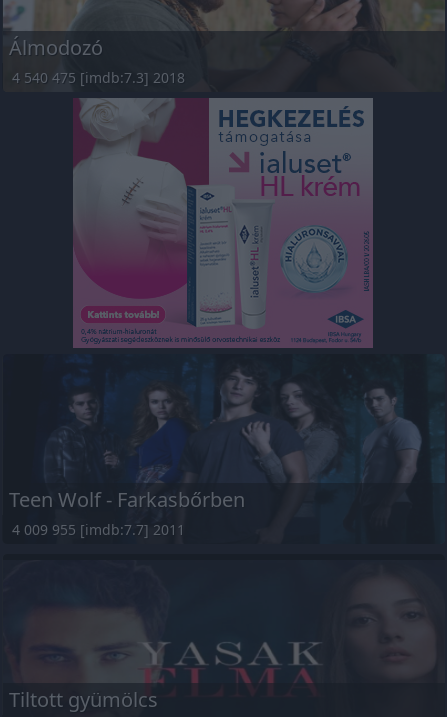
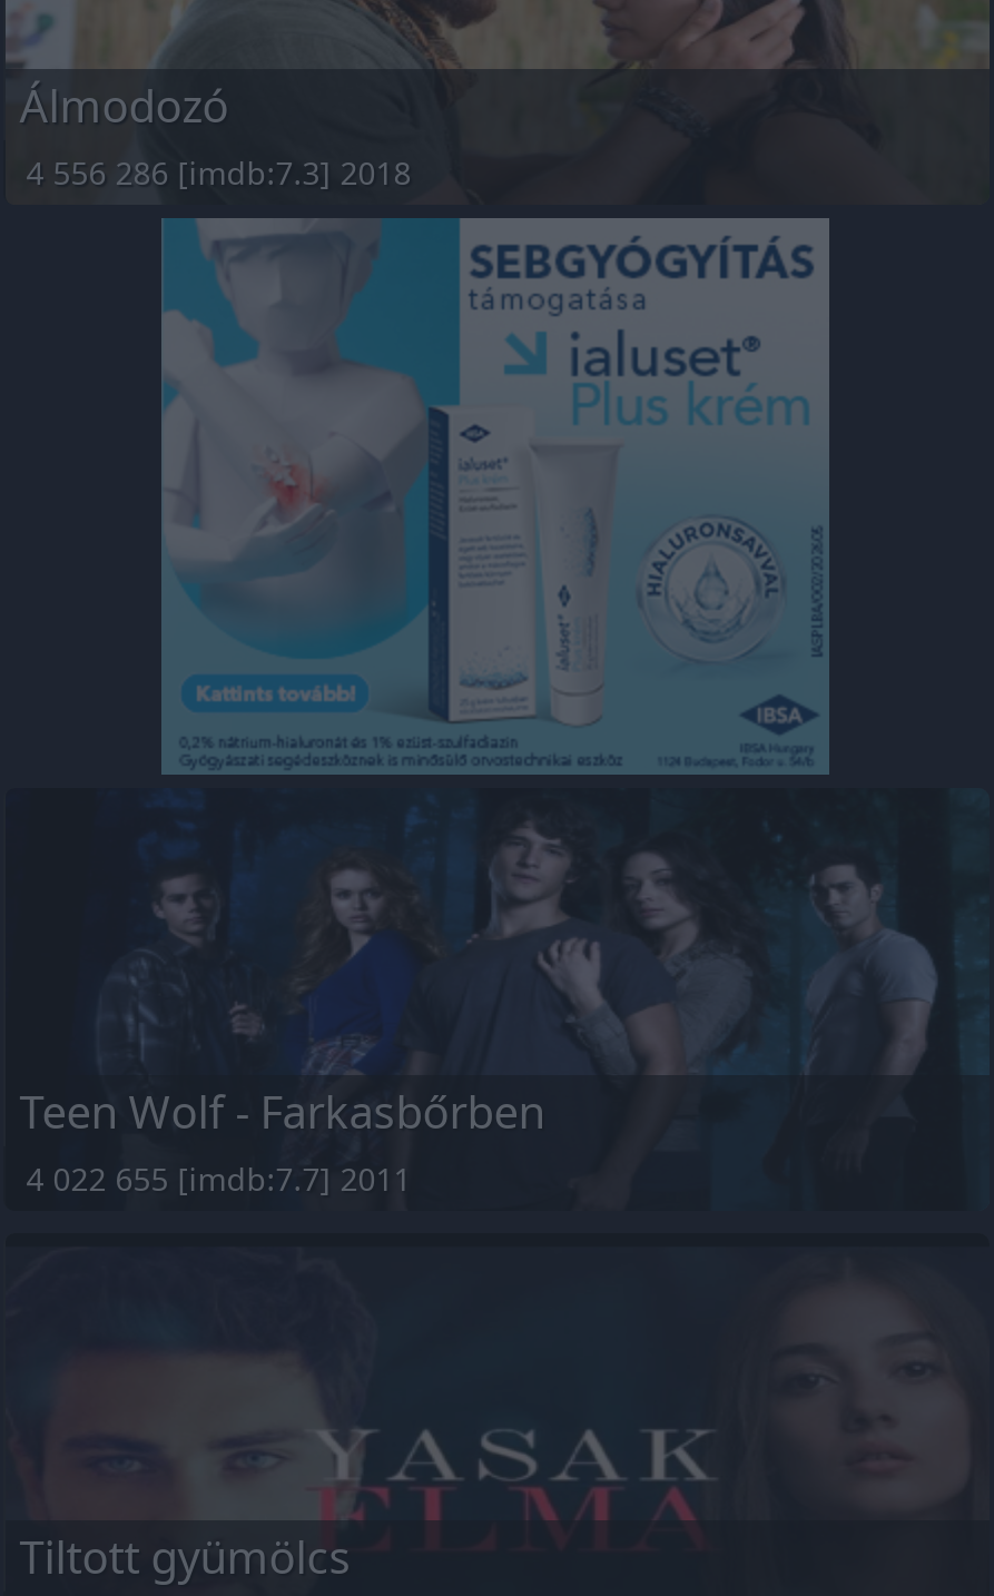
[12,68,185,87] 4 540 475 [imdb:7.3] 2018 -> [26,151,411,194] 4 556 286 [imdb:7.3] 2018
[72,97,373,348] [image] -> [159,216,829,775] [image]
[12,520,185,539] 4 009 955 [imdb:7.7] 2011 -> [26,1157,411,1200] 4 022 655 [imdb:7.7] 2011

